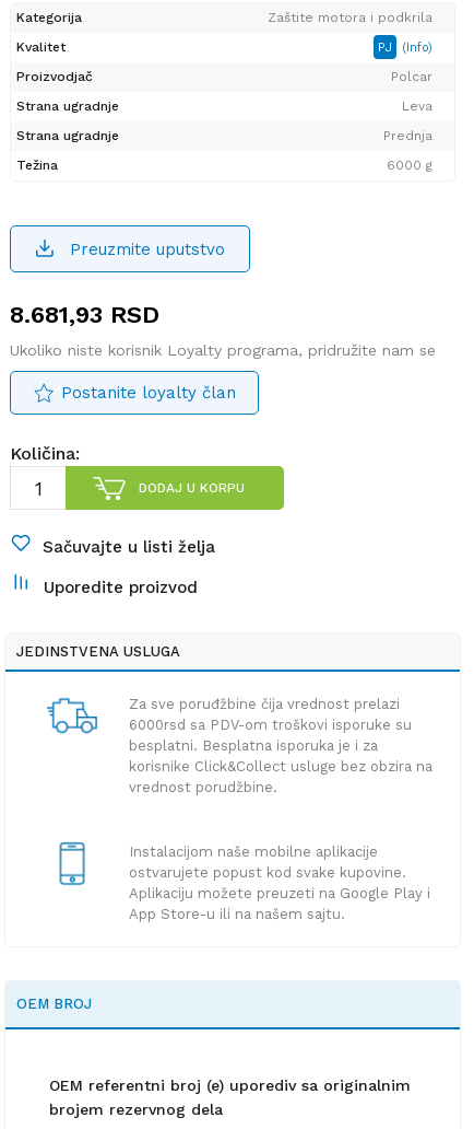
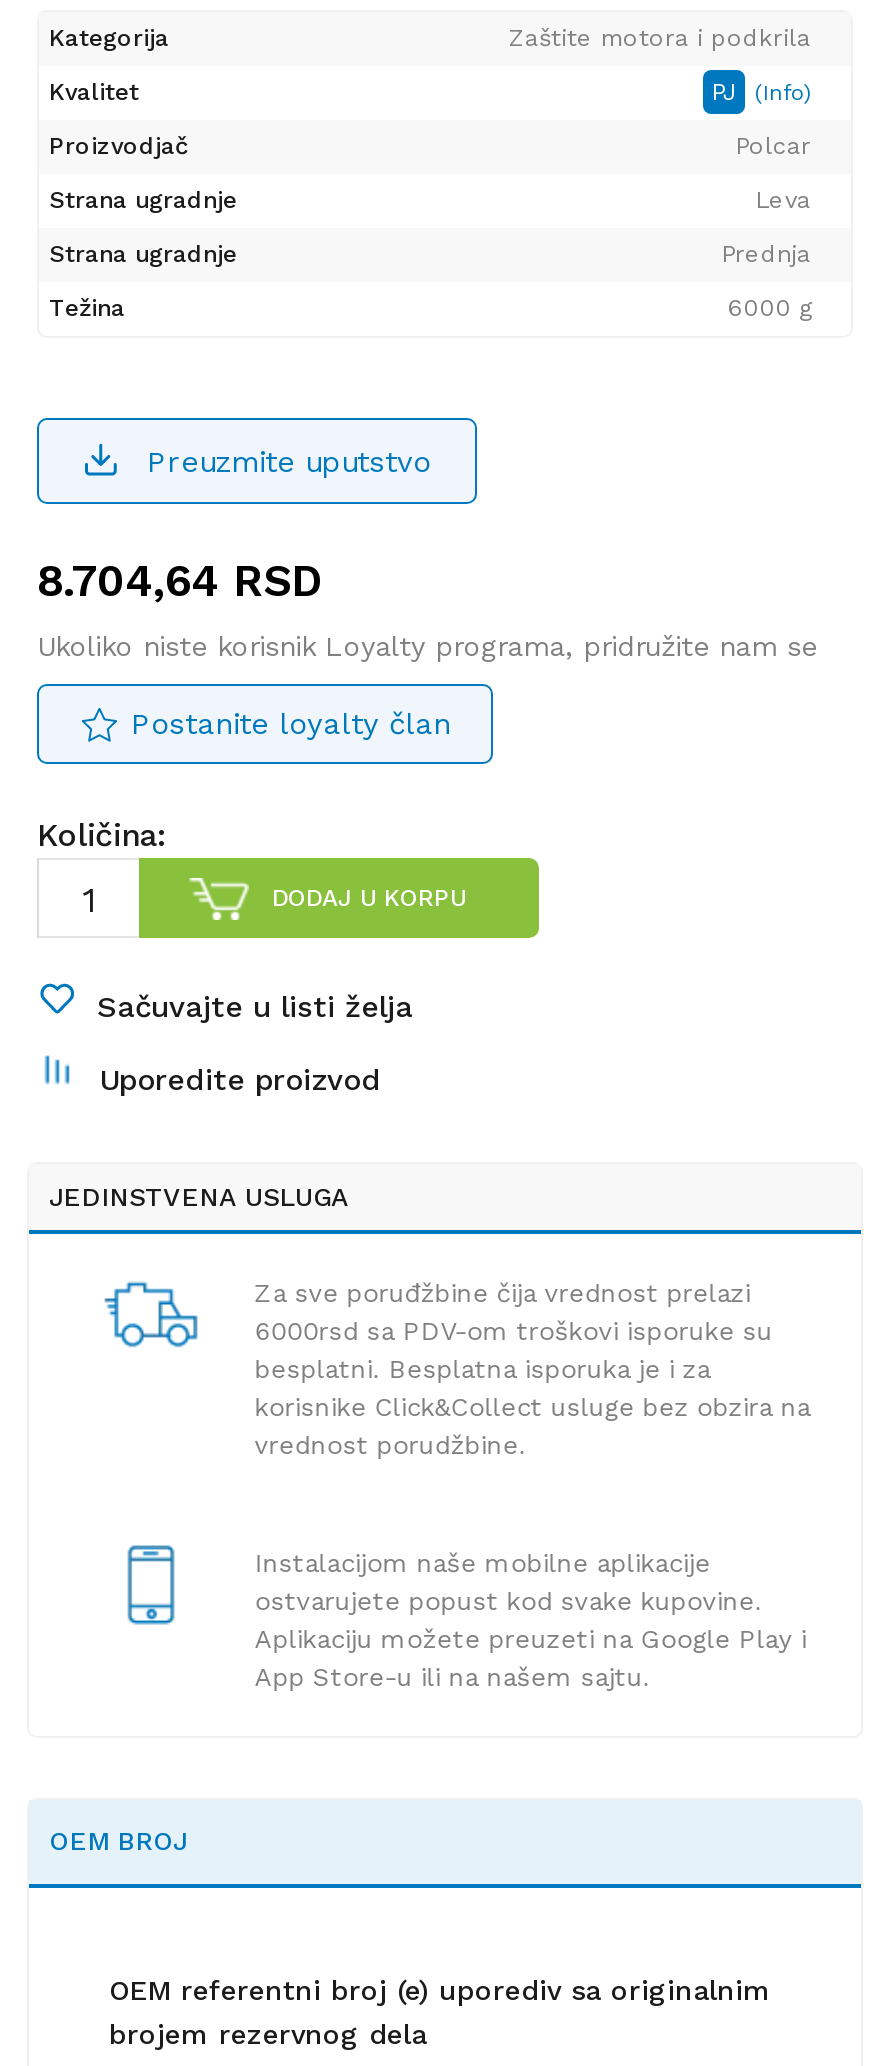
[10,301,159,328] 8.681,93 RSD -> [37,556,323,606] 8.704,64 RSD

